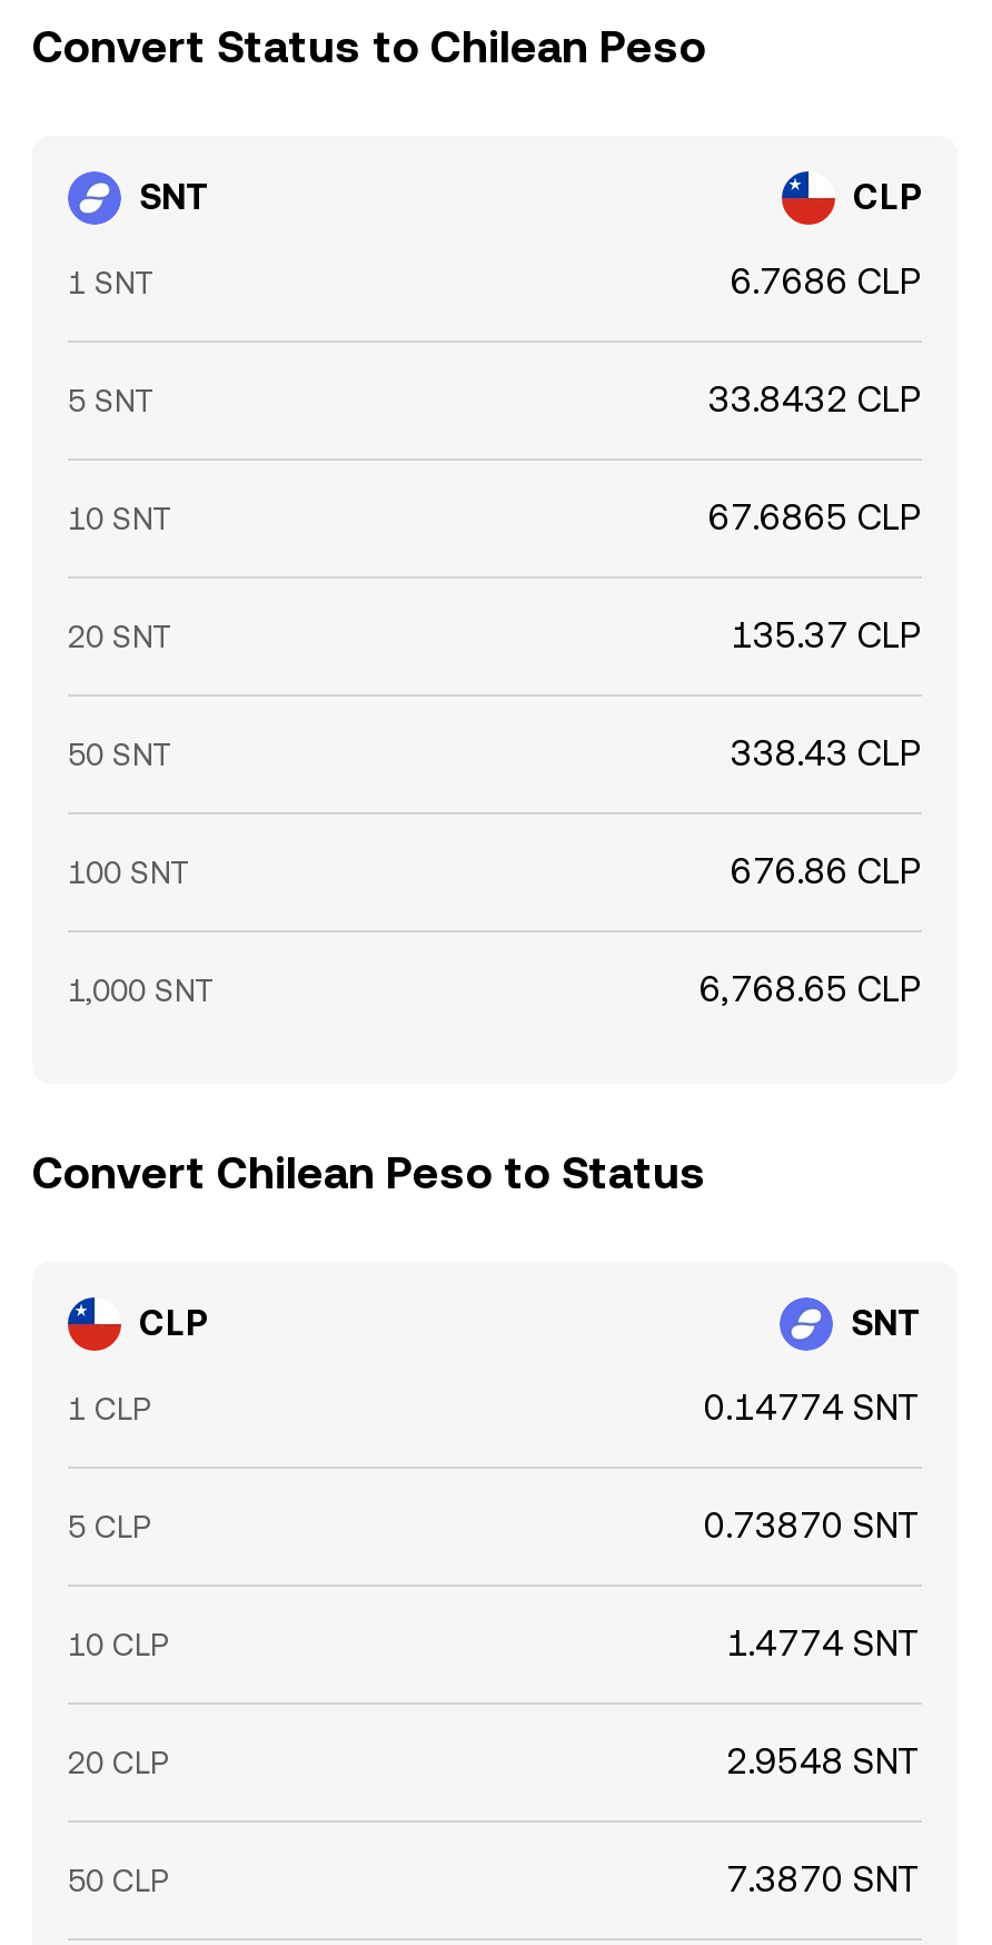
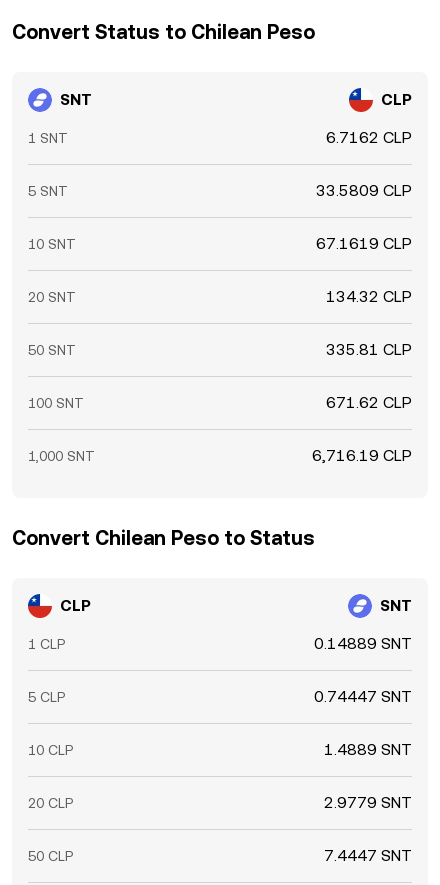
[731,260,922,303] 6.7686 CLP -> [326,128,412,147] 6.7162 CLP
[708,378,922,421] 33.8432 CLP -> [316,181,412,200] 33.5809 CLP
[708,496,922,539] 67.6865 CLP -> [316,234,412,253] 67.1619 CLP
[731,614,922,656] 135.37 CLP -> [326,287,412,306] 134.32 CLP
[731,732,922,774] 338.43 CLP -> [326,340,412,359] 335.81 CLP
[731,850,922,892] 676.86 CLP -> [326,393,412,412] 671.62 CLP
[700,968,922,1010] 6,768.65 CLP -> [312,446,412,465] 6,716.19 CLP
[704,1386,922,1429] 0.14774 SNT -> [314,634,412,653] 0.14889 SNT
[704,1504,922,1547] 0.73870 SNT -> [314,687,412,706] 0.74447 SNT
[726,1622,922,1665] 1.4774 SNT -> [324,740,412,759] 1.4889 SNT
[726,1740,922,1783] 2.9548 SNT -> [324,793,412,812] 2.9779 SNT
[726,1858,922,1900] 7.3870 SNT -> [324,846,412,865] 7.4447 SNT

